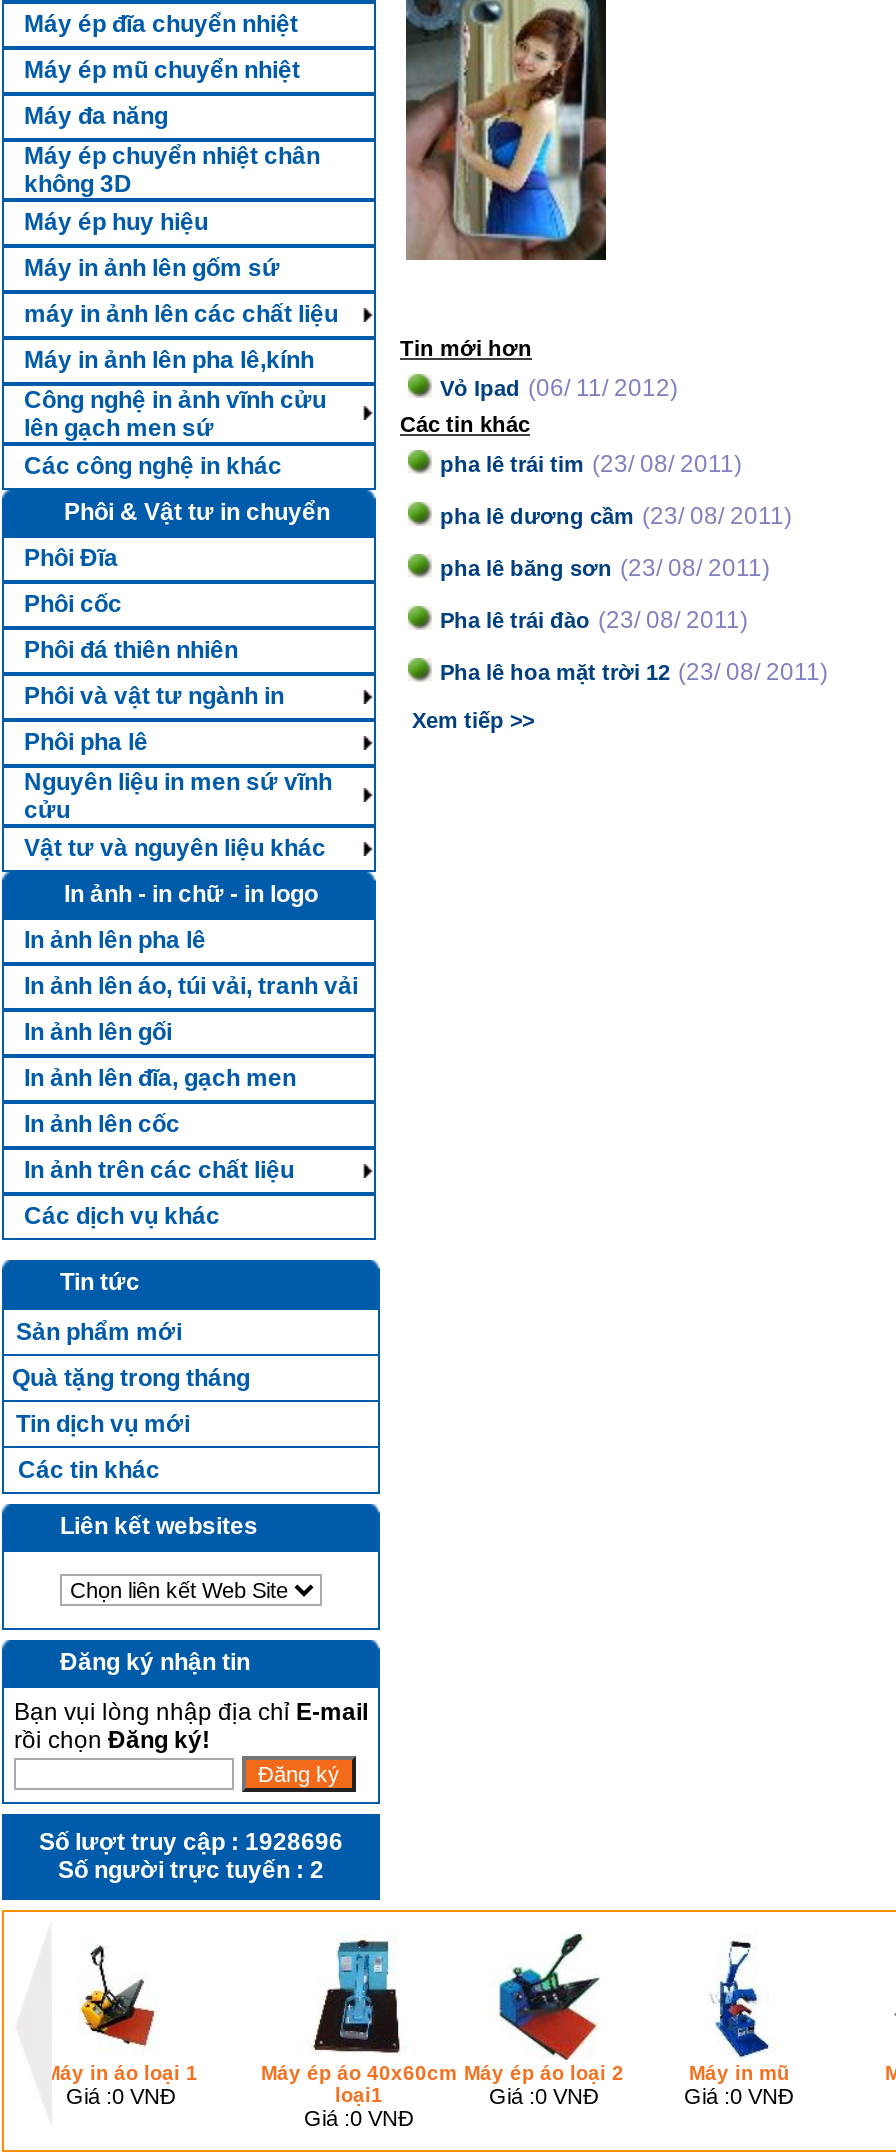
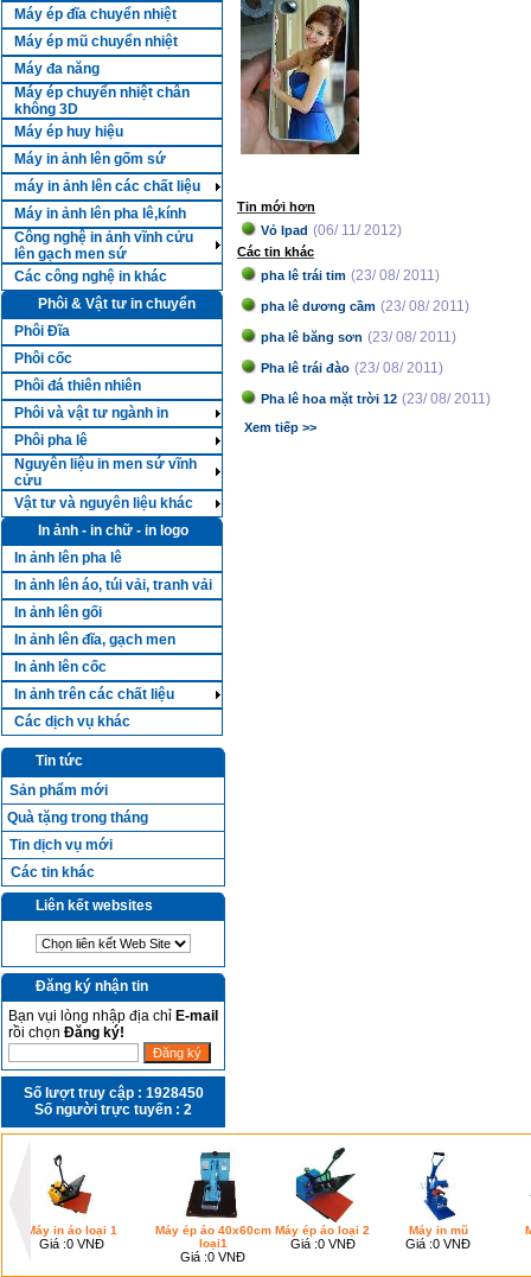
[39,1828,343,1856] Số lượt truy cập : 1928696 -> [23,1085,203,1101] Số lượt truy cập : 1928450

